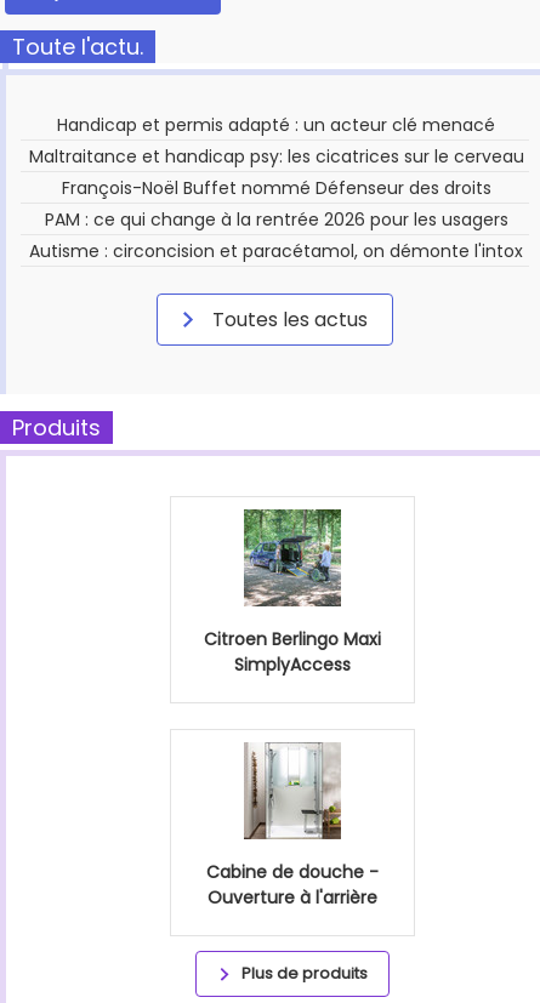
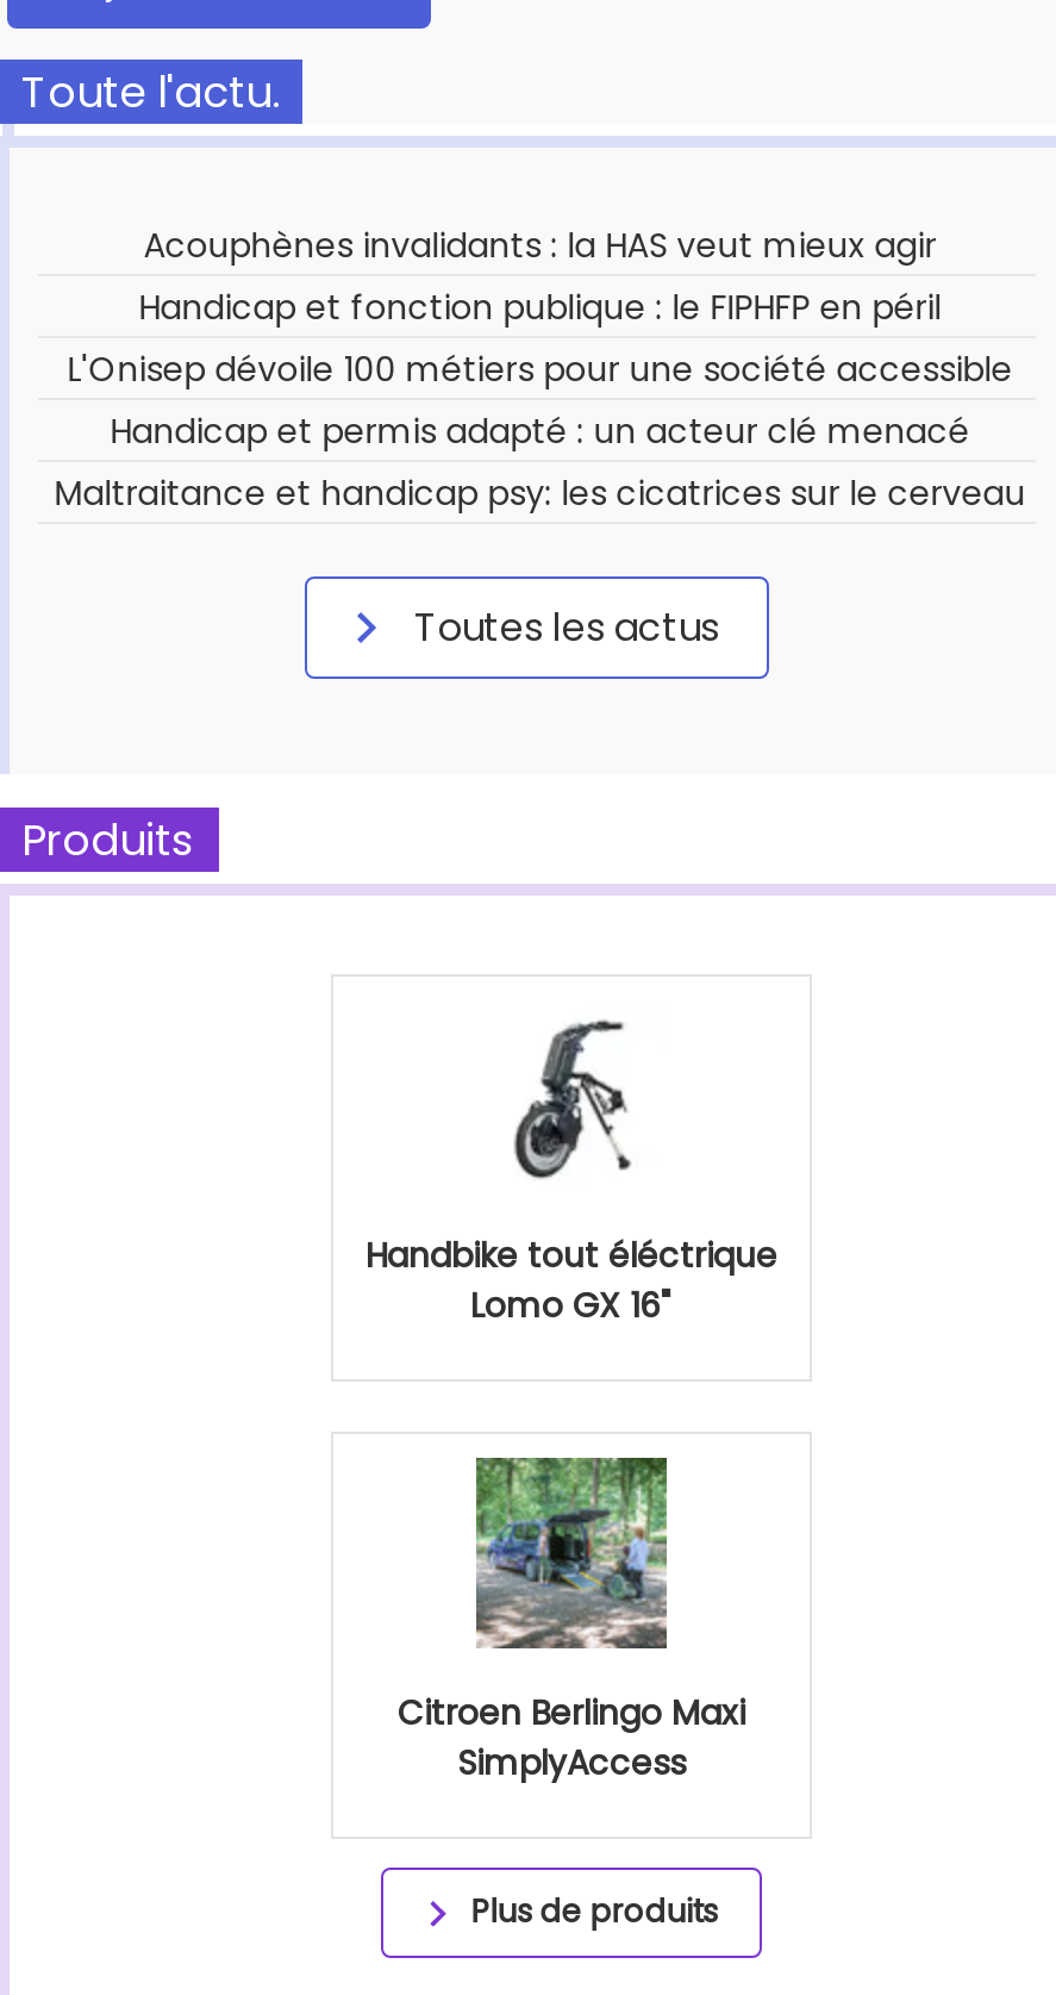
none -> [67,221,1012,393] Acouphènes invalidants : la HAS veut mieux agir | Handicap et fonction publique : le FIPHFP en péril | L'Onisep dévoile 100 métiers pour une société accessible
moved [29,113,524,168] -> [54,407,1026,517]: Handicap et permis adapté : un acteur clé menacé | Maltraitance et handicap psy: les cicatrices sur le cerveau
[29,176,523,263] François-Noël Buffet nommé Défenseur des droits | PAM : ce qui change à la rentrée 2026 pour les usagers | Autisme : circoncision et paracétamol, on démonte l'intox -> none
none -> [365,1017,777,1329] [image] | Handbike tout éléctrique | Lomo GX 16"
moved [204,507,381,677] -> [398,1453,745,1786]: [image] | Citroen Berlingo Maxi | SimplyAccess
[206,741,379,909] [image] | Cabine de douche - | Ouverture à l'arrière -> none

